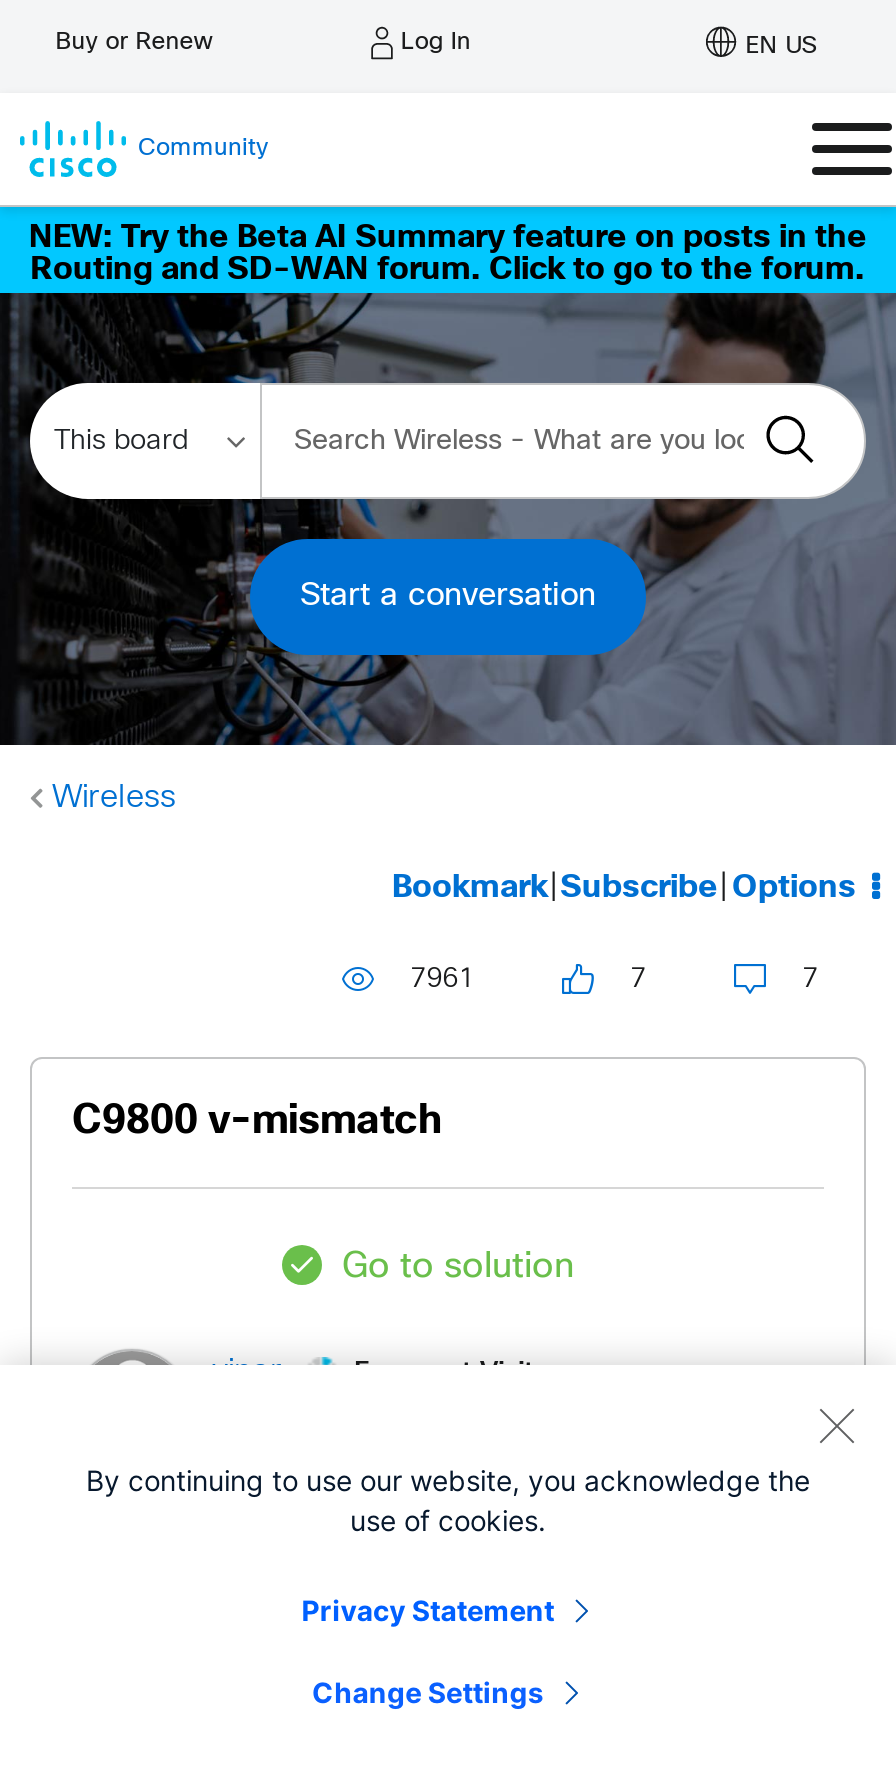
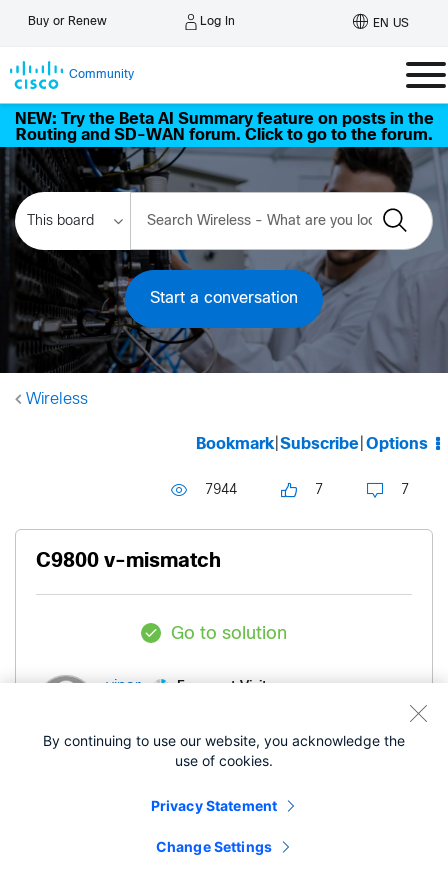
[410,967,474,993] 7961 -> [205,484,237,497] 7944

